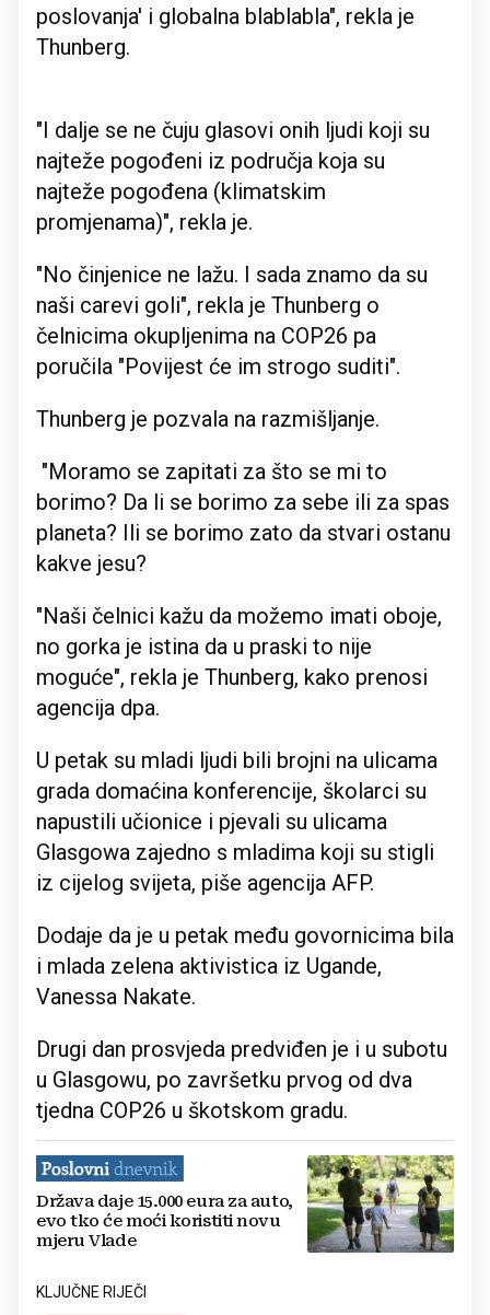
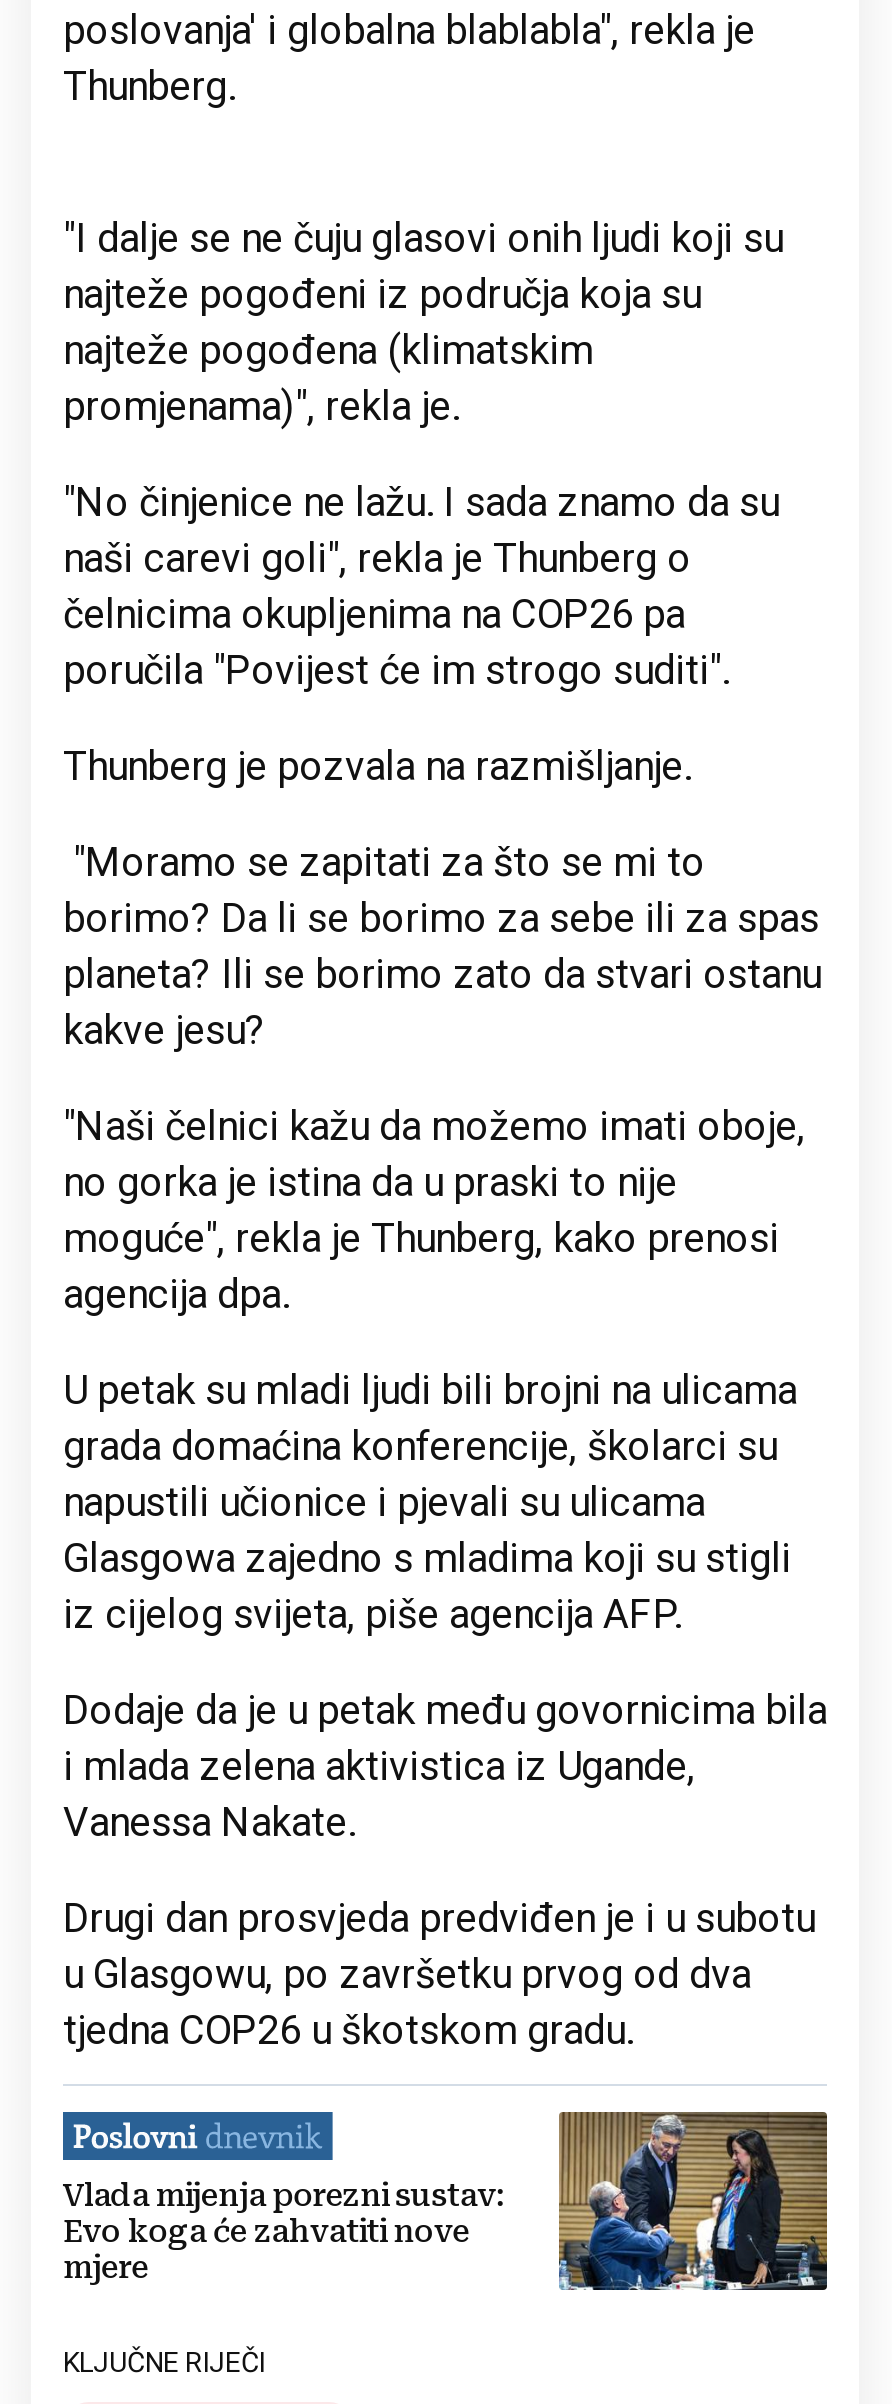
[36,1154,455,1254] [image] | Država daje 15.000 eura za auto, | evo tko će moći koristiti novu | mjeru Vlade -> [63,2110,829,2292] [image] | Vlada mijenja porezni sustav: | Evo koga će zahvatiti nove | mjere

